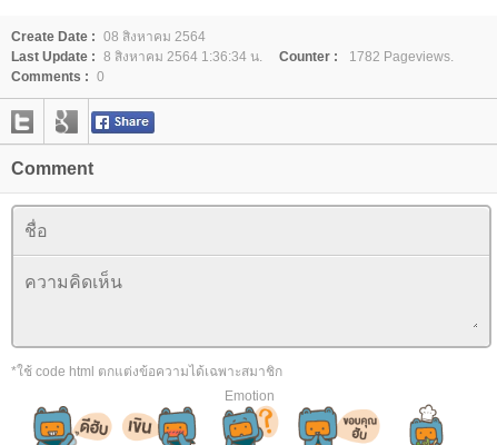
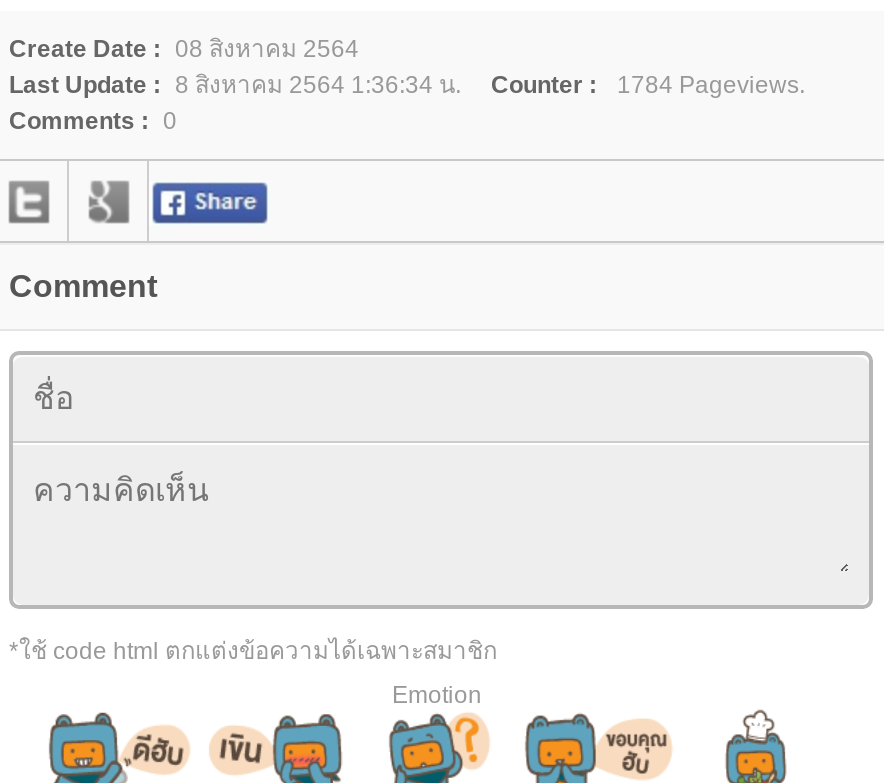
[279,48,454,64] Counter : 1782 Pageviews. -> [491,70,805,98] Counter : 1784 Pageviews.

